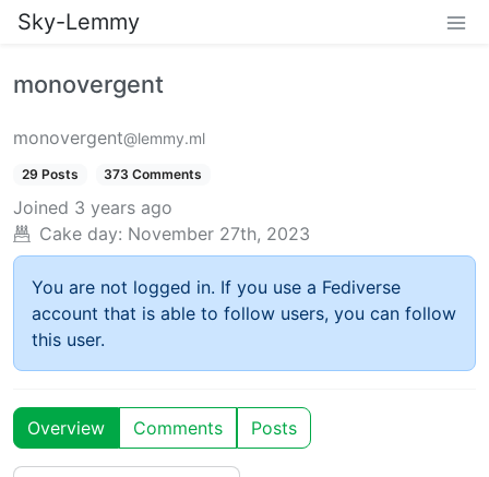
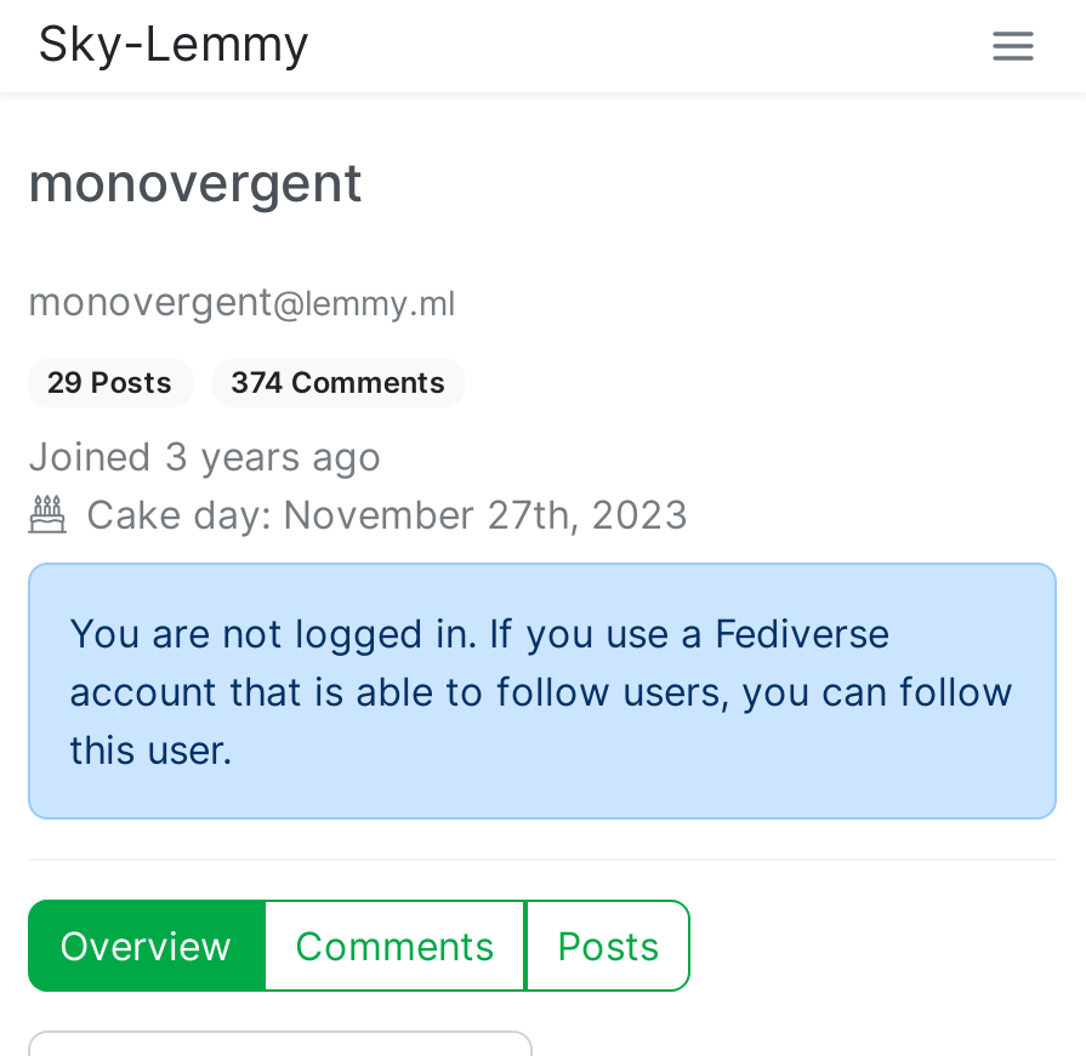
[22,166,202,182] 29 Posts 373 Comments -> [47,364,446,400] 29 Posts 374 Comments

